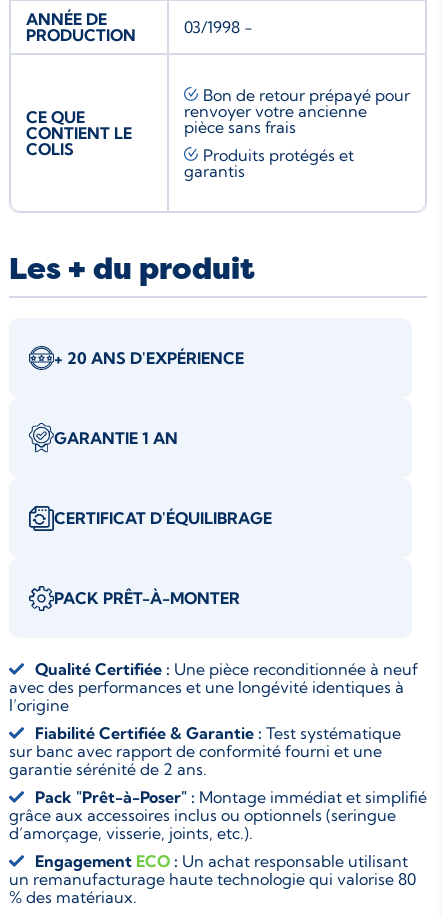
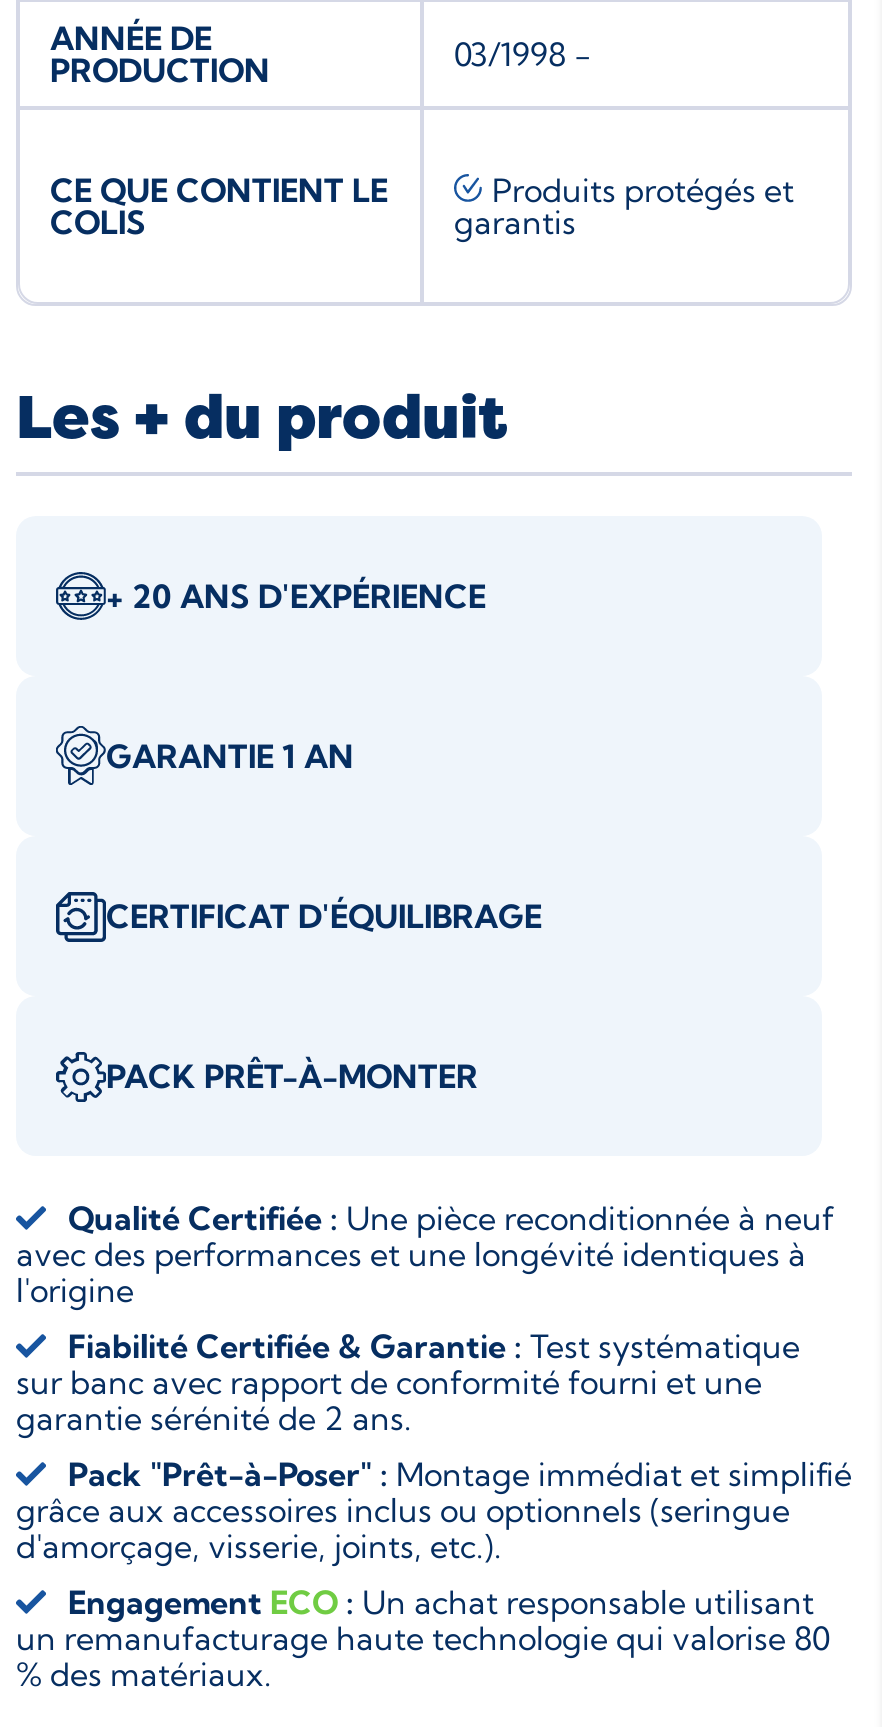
[184,85,410,137] Bon de retour prépayé pour | renvoyer votre ancienne | pièce sans frais -> none
[9,695,69,715] l’origine -> [16,1270,134,1310] l'origine
[9,823,253,843] d’amorçage, visserie, joints, etc.). -> [16,1526,502,1566] d'amorçage, visserie, joints, etc.).

